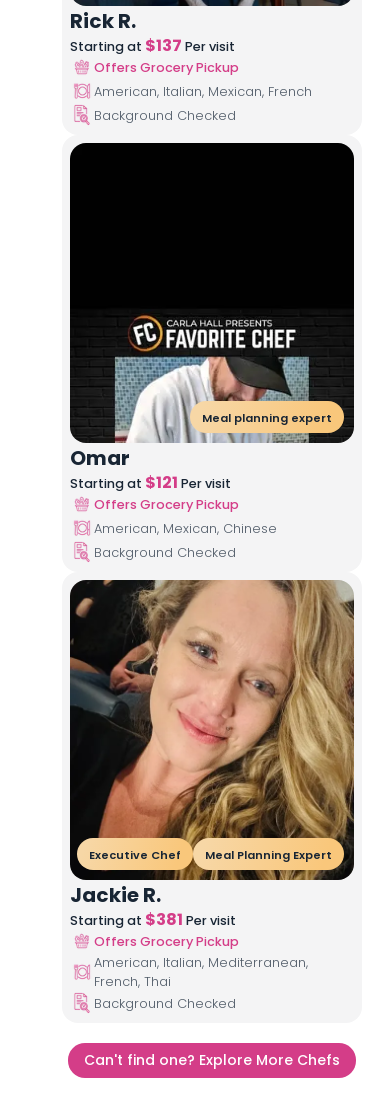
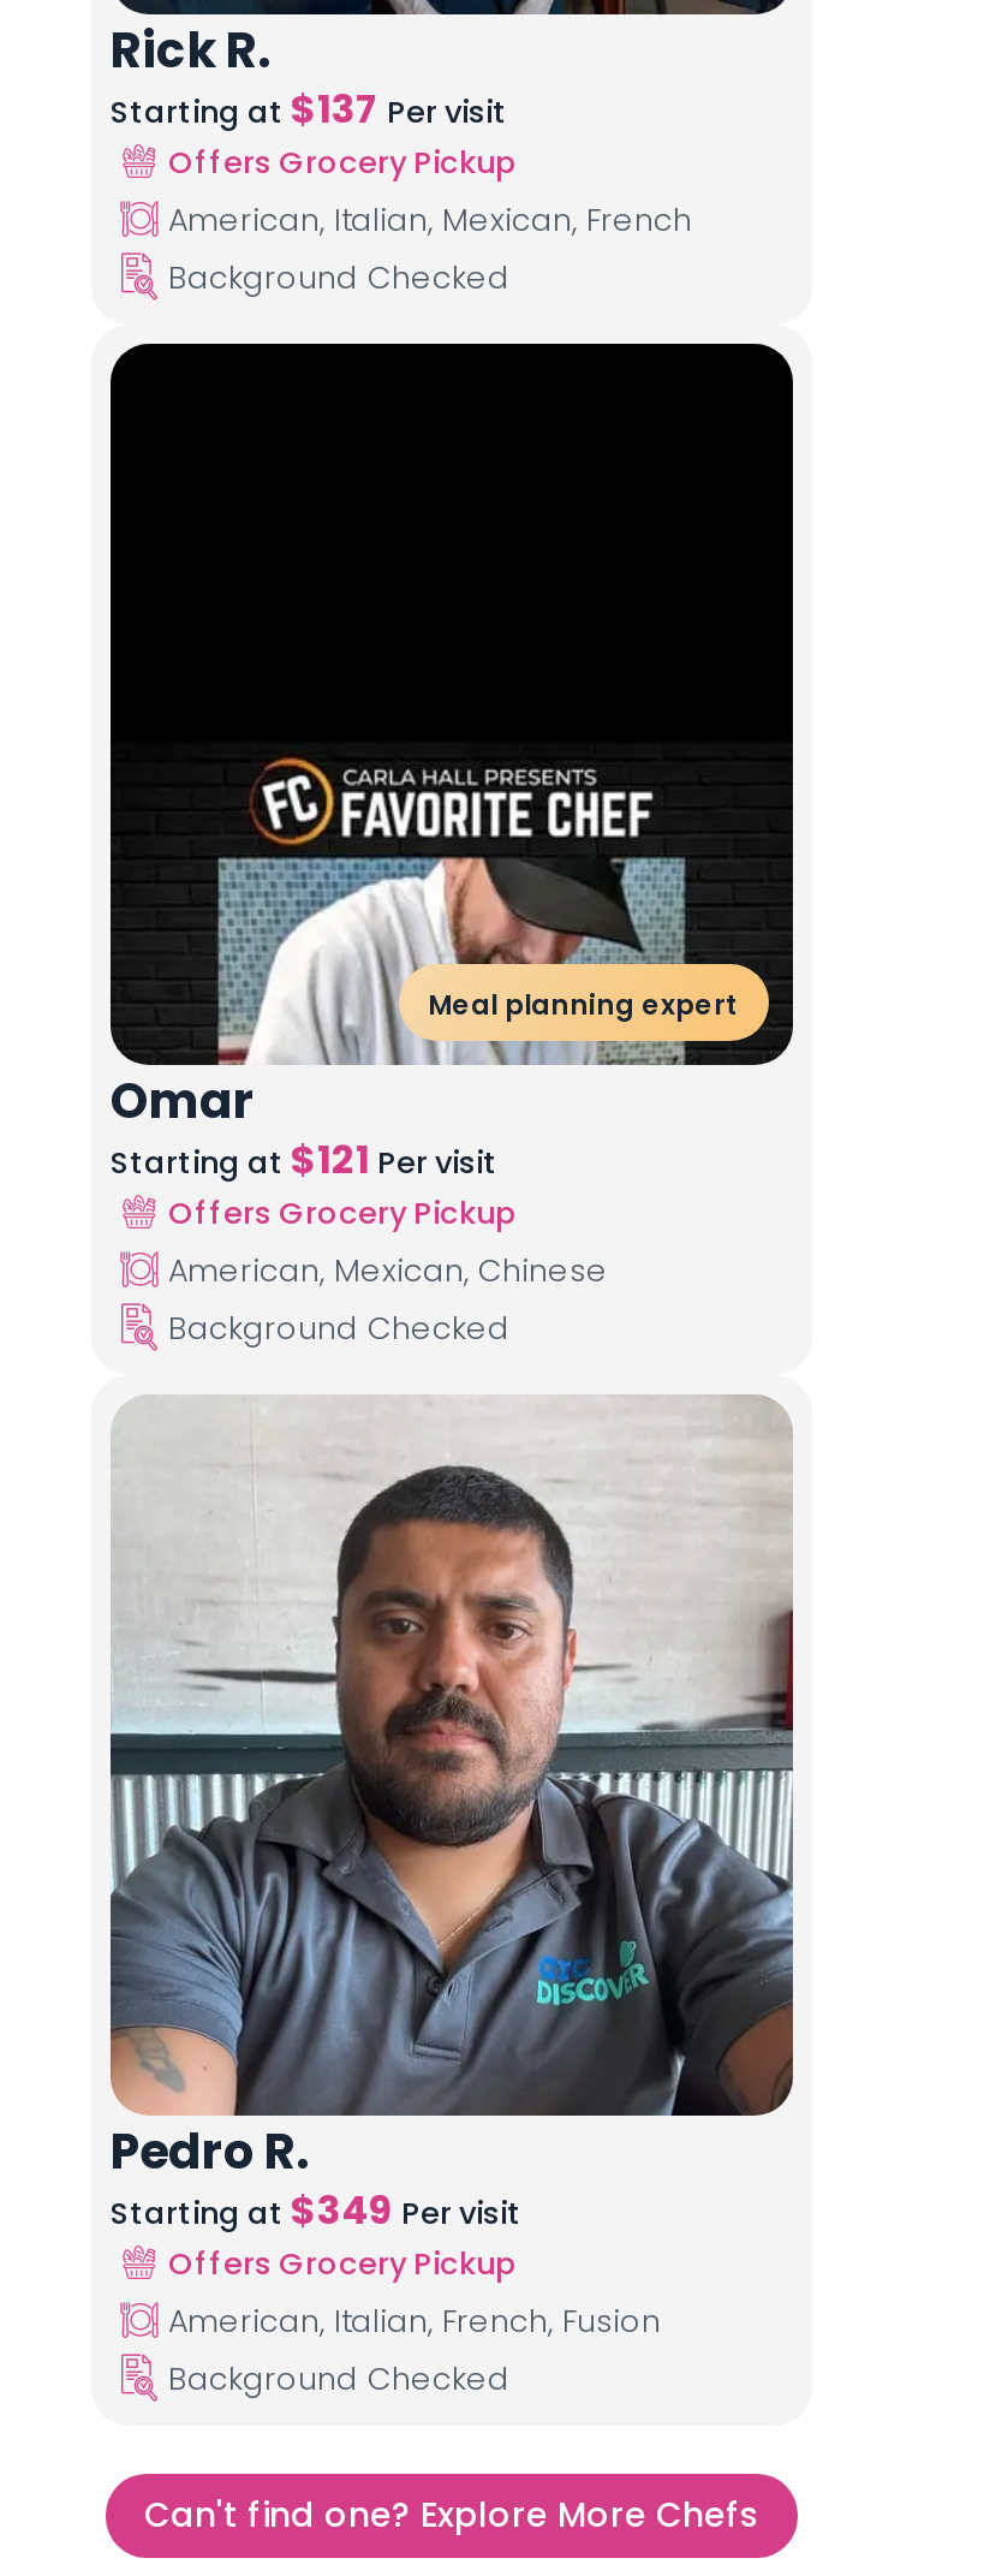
[69,579,355,931] [image] | Executive Chef | Meal Planning Expert | Jackie R. | Starting at $381 Per visit -> [108,1394,793,2238] [image] | Pedro R. | Starting at $349 Per visit
[94,954,308,990] American, Italian, Mediterranean, | French, Thai -> [168,2300,661,2340] American, Italian, French, Fusion

